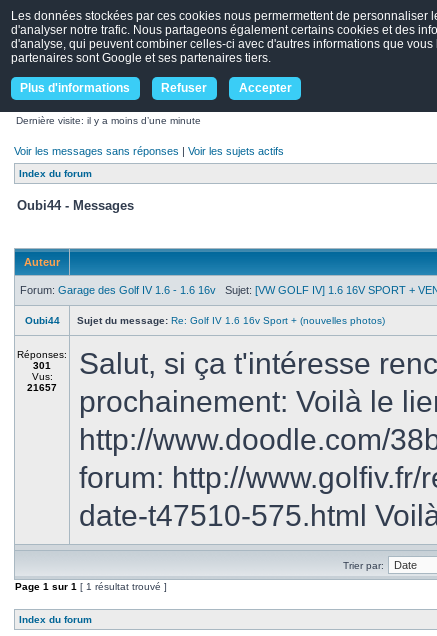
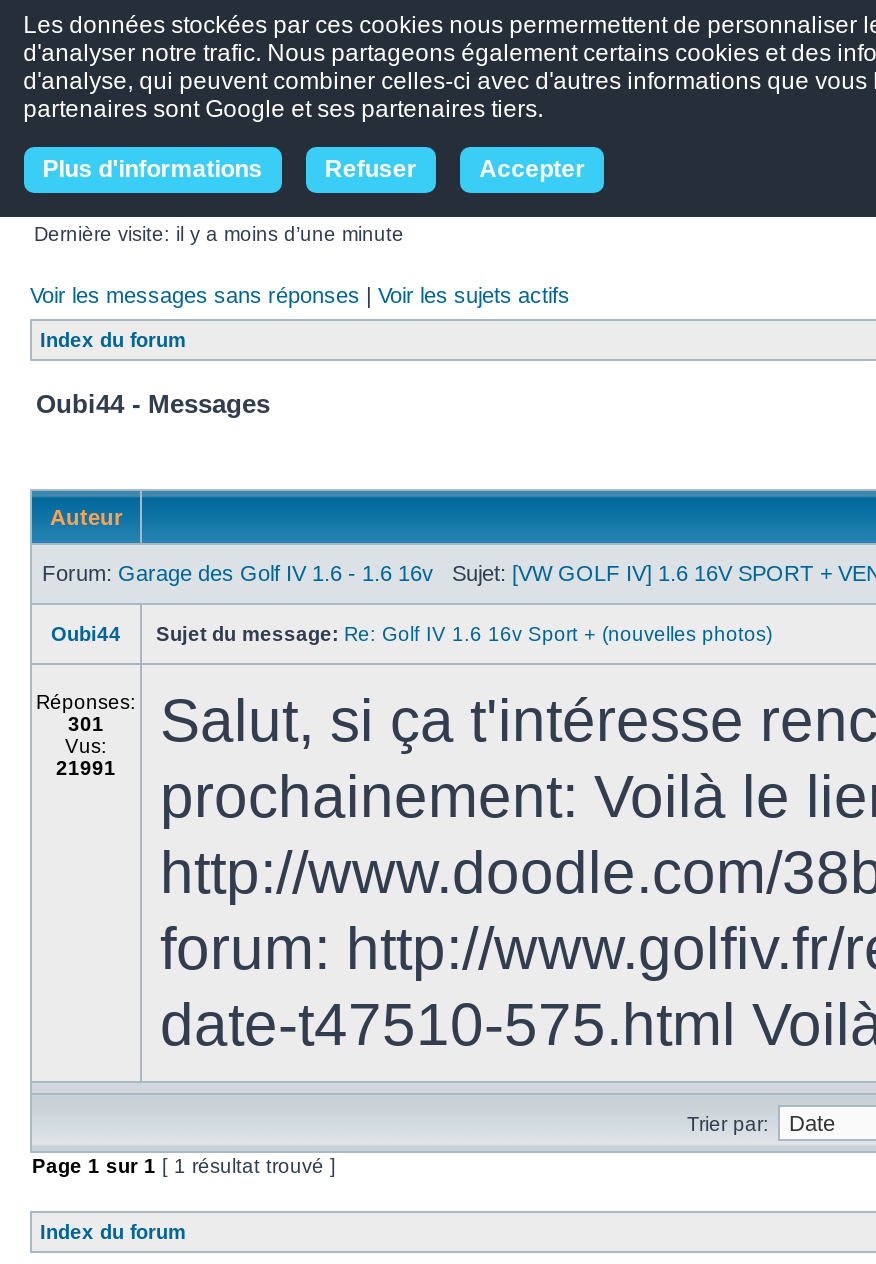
[27,382,57,393] 21657 -> [56,757,116,779] 21991

